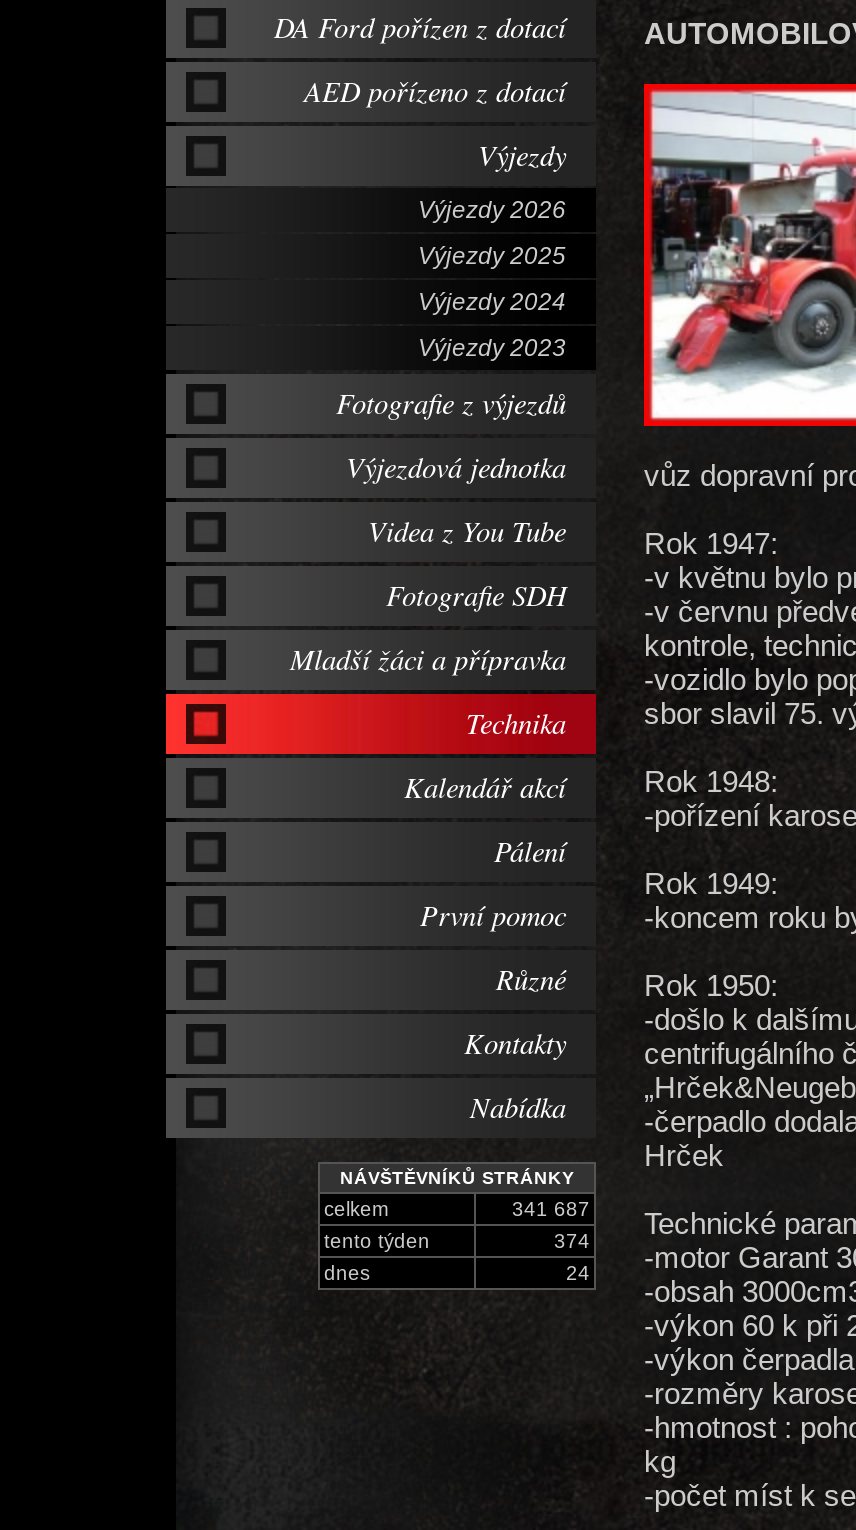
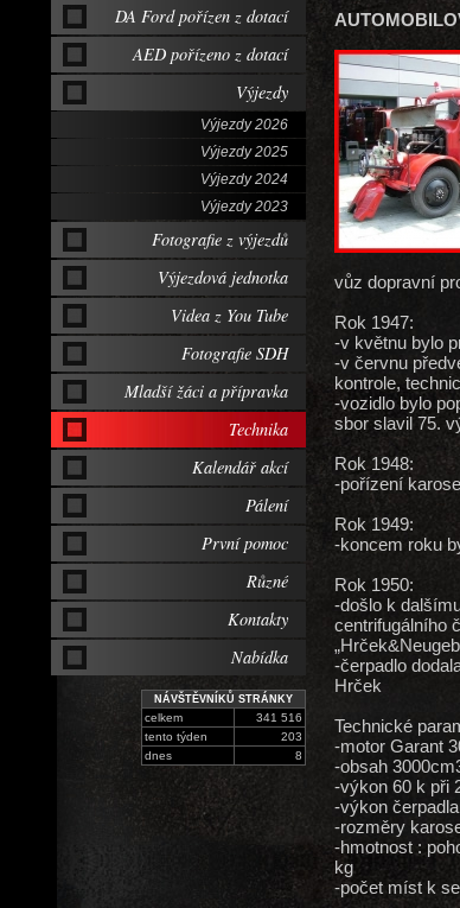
[512,1198,590,1220] 341 687 -> [256,711,302,724] 341 516
[554,1230,590,1252] 374 -> [281,730,302,743] 203
[566,1262,590,1284] 24 -> [295,749,302,762] 8

